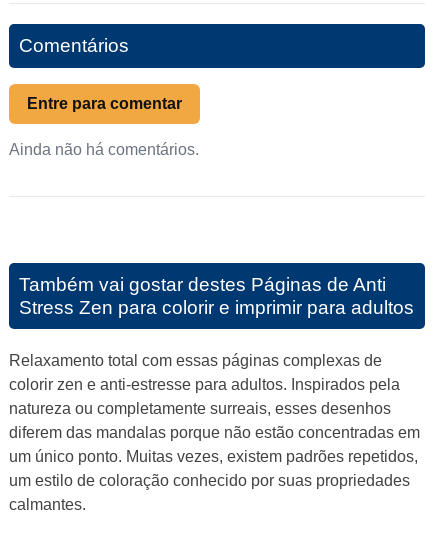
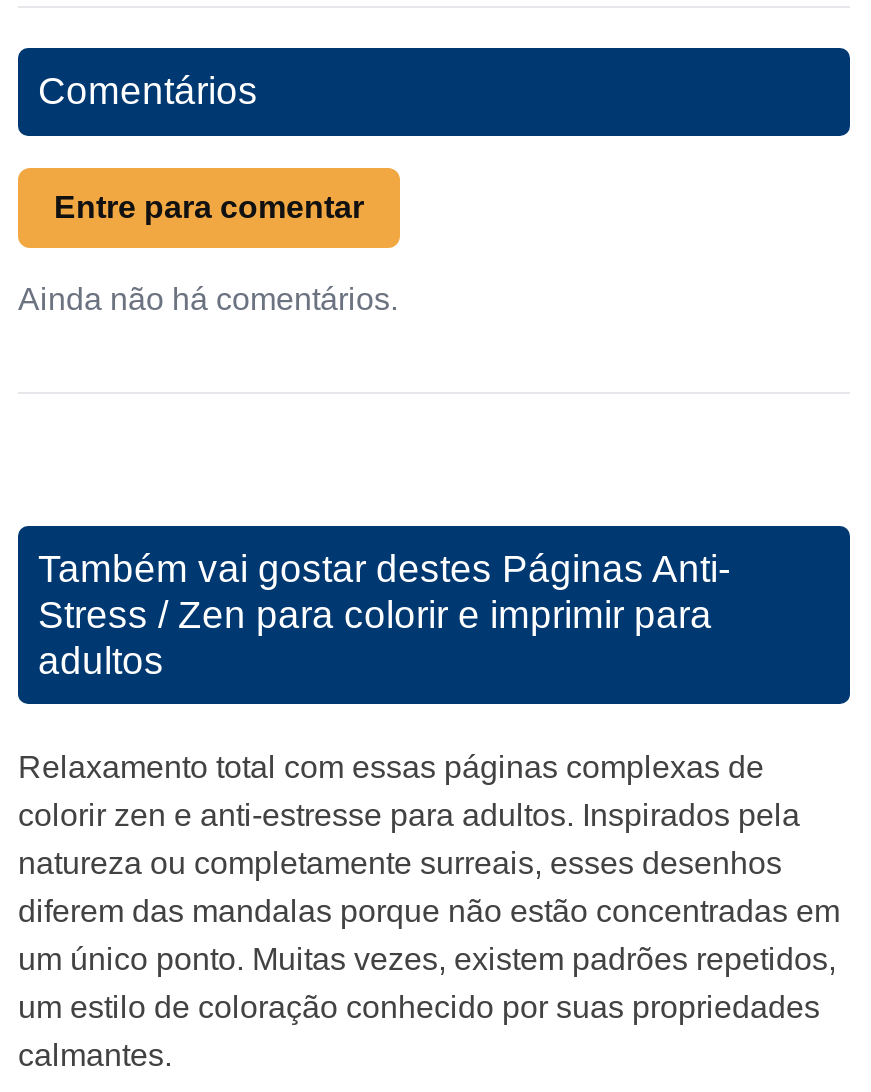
[19,274,414,318] Também vai gostar destes Páginas de Anti | Stress Zen para colorir e imprimir para adultos -> [38,549,730,683] Também vai gostar destes Páginas Anti- | Stress / Zen para colorir e imprimir para | adultos

